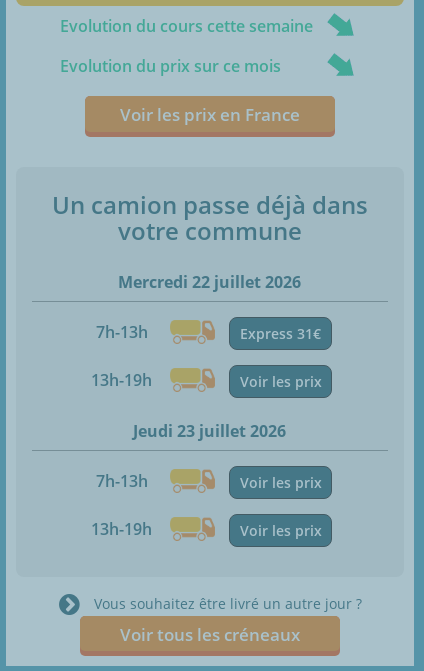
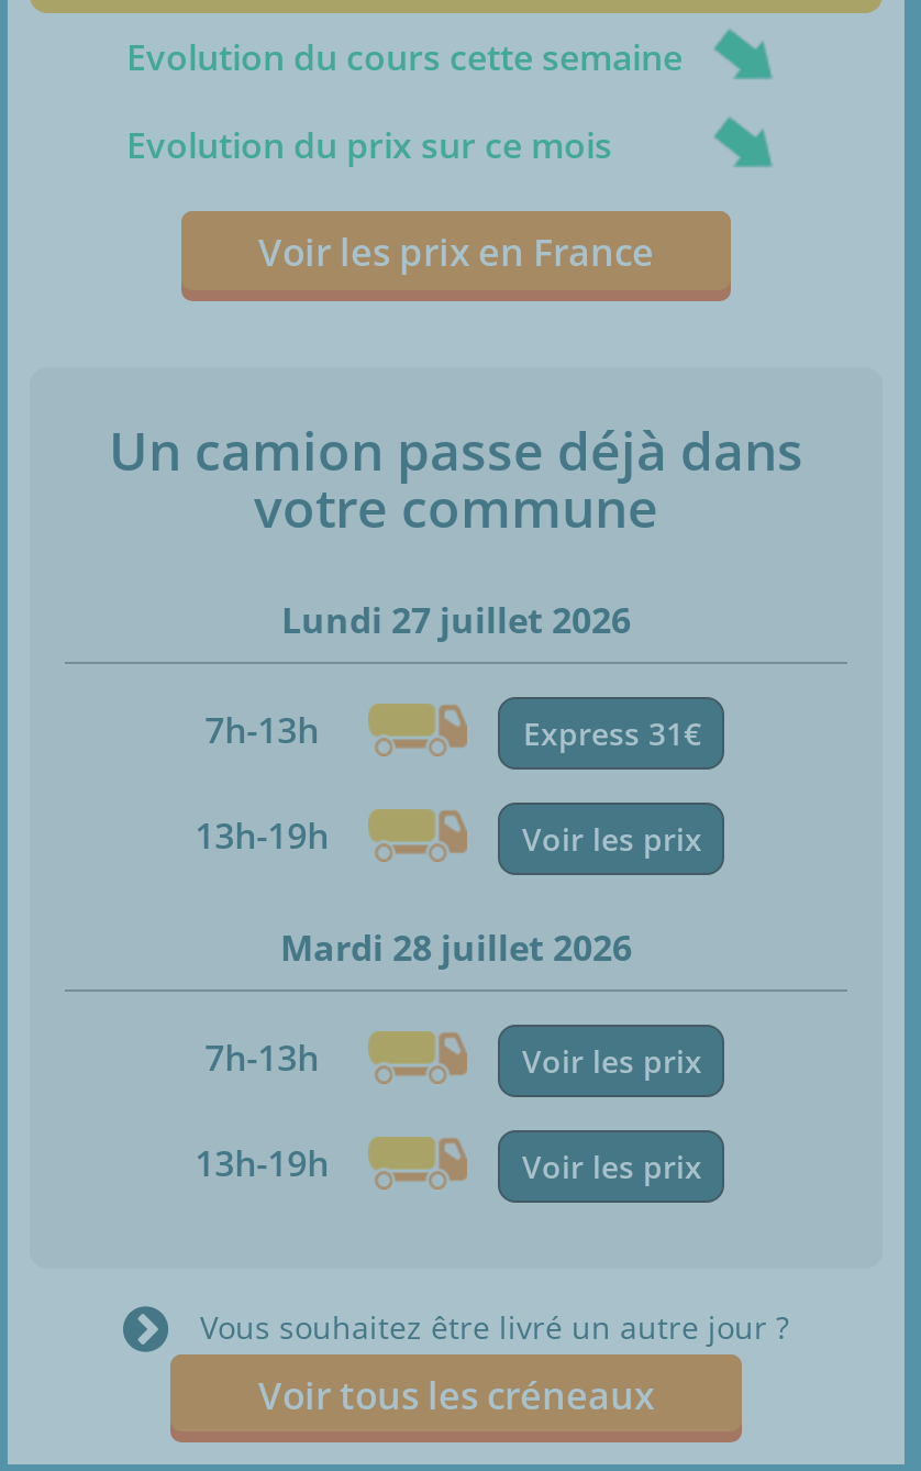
[118,271,301,293] Mercredi 22 juillet 2026 -> [281,595,631,644] Lundi 27 juillet 2026
[133,420,286,442] Jeudi 23 juillet 2026 -> [280,923,632,971] Mardi 28 juillet 2026

